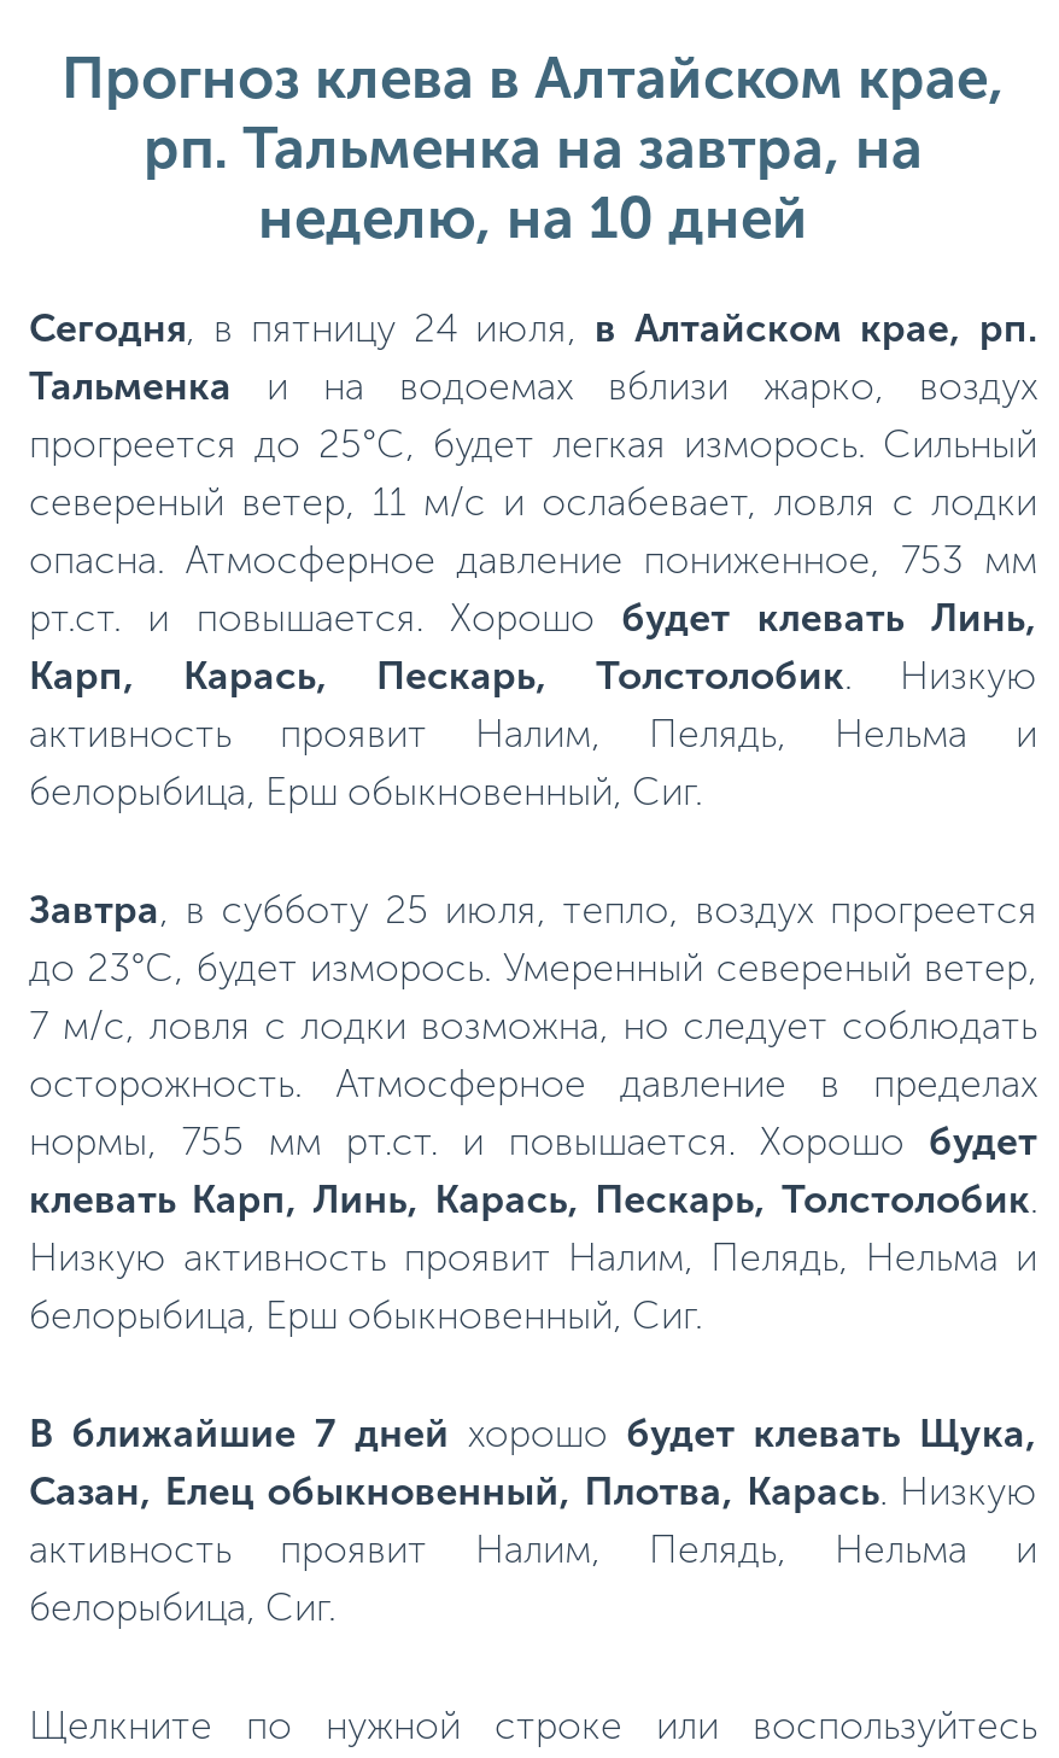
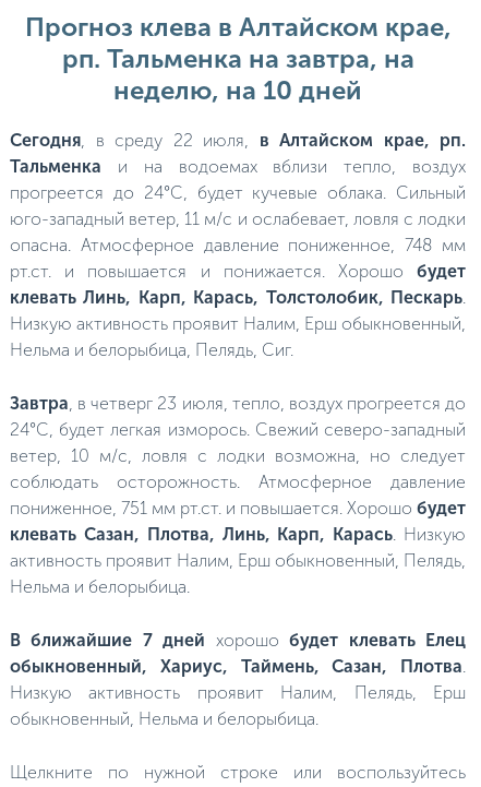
[29,306,1037,815] Сегодня, в пятницу 24 июля, в Алтайском крае, рп. | Тальменка и на водоемах вблизи жарко, воздух | прогреется до 25°C, будет легкая изморось. Сильный | севереный ветер, 11 м/с и ослабевает, ловля с лодки | опасна. Атмосферное давление пониженное, 753 мм | рт.ст. и повышается. Хорошо будет клевать Линь, | Карп, Карась, Пескарь, Толстолобик. Низкую | активность проявит Налим, Пелядь, Нельма и | белорыбица, Ерш обыкновенный, Сиг. -> [10,130,466,360] Сегодня, в среду 22 июля, в Алтайском крае, рп. | Тальменка и на водоемах вблизи тепло, воздух | прогреется до 24°C, будет кучевые облака. Сильный | юго-западный ветер, 11 м/с и ослабевает, ловля с лодки | опасна. Атмосферное давление пониженное, 748 мм | рт.ст. и повышается и понижается. Хорошо будет | клевать Линь, Карп, Карась, Толстолобик, Пескарь. | Низкую активность проявит Налим, Ерш обыкновенный, | Нельма и белорыбица, Пелядь, Сиг.
[29,887,1037,1339] Завтра, в субботу 25 июля, тепло, воздух прогреется | до 23°C, будет изморось. Умеренный севереный ветер, | 7 м/с, ловля с лодки возможна, но следует соблюдать | осторожность. Атмосферное давление в пределах | нормы, 755 мм рт.ст. и повышается. Хорошо будет | клевать Карп, Линь, Карась, Пескарь, Толстолобик. | Низкую активность проявит Налим, Пелядь, Нельма и | белорыбица, Ерш обыкновенный, Сиг. -> [10,393,466,597] Завтра, в четверг 23 июля, тепло, воздух прогреется до | 24°C, будет легкая изморось. Свежий северо-западный | ветер, 10 м/с, ловля с лодки возможна, но следует | соблюдать осторожность. Атмосферное давление | пониженное, 751 мм рт.ст. и повышается. Хорошо будет | клевать Сазан, Плотва, Линь, Карп, Карась. Низкую | активность проявит Налим, Ерш обыкновенный, Пелядь, | Нельма и белорыбица.
[29,1411,1037,1631] В ближайшие 7 дней хорошо будет клевать Щука, | Сазан, Елец обыкновенный, Плотва, Карась. Низкую | активность проявит Налим, Пелядь, Нельма и | белорыбица, Сиг. -> [10,630,466,729] В ближайшие 7 дней хорошо будет клевать Елец | обыкновенный, Хариус, Таймень, Сазан, Плотва. | Низкую активность проявит Налим, Пелядь, Ерш | обыкновенный, Нельма и белорыбица.

